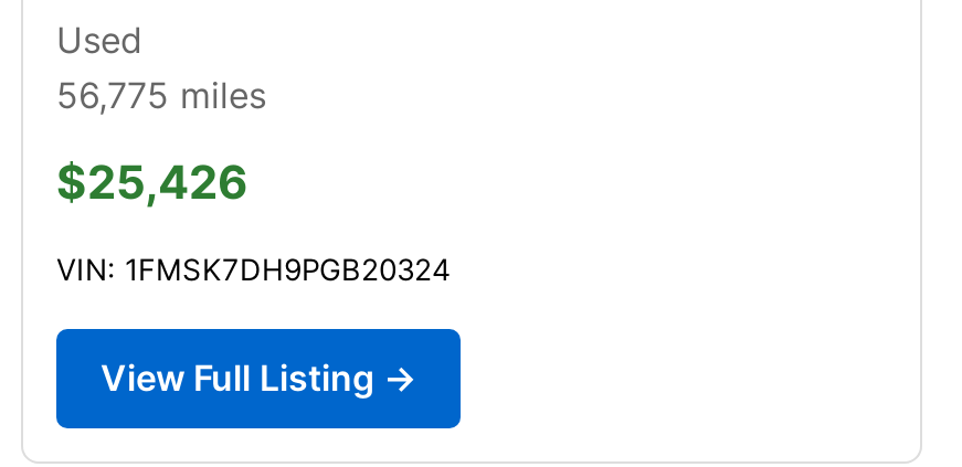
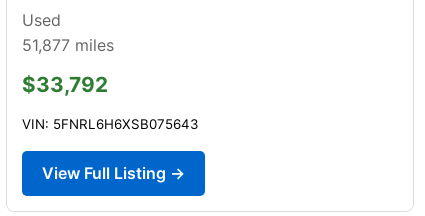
[56,73,266,117] 56,775 miles -> [22,35,114,55] 51,877 miles
[56,154,249,210] $25,426 -> [22,72,108,97] $33,792
[56,251,452,287] VIN: 1FMSK7DH9PGB20324 -> [22,116,198,132] VIN: 5FNRL6H6XSB075643

